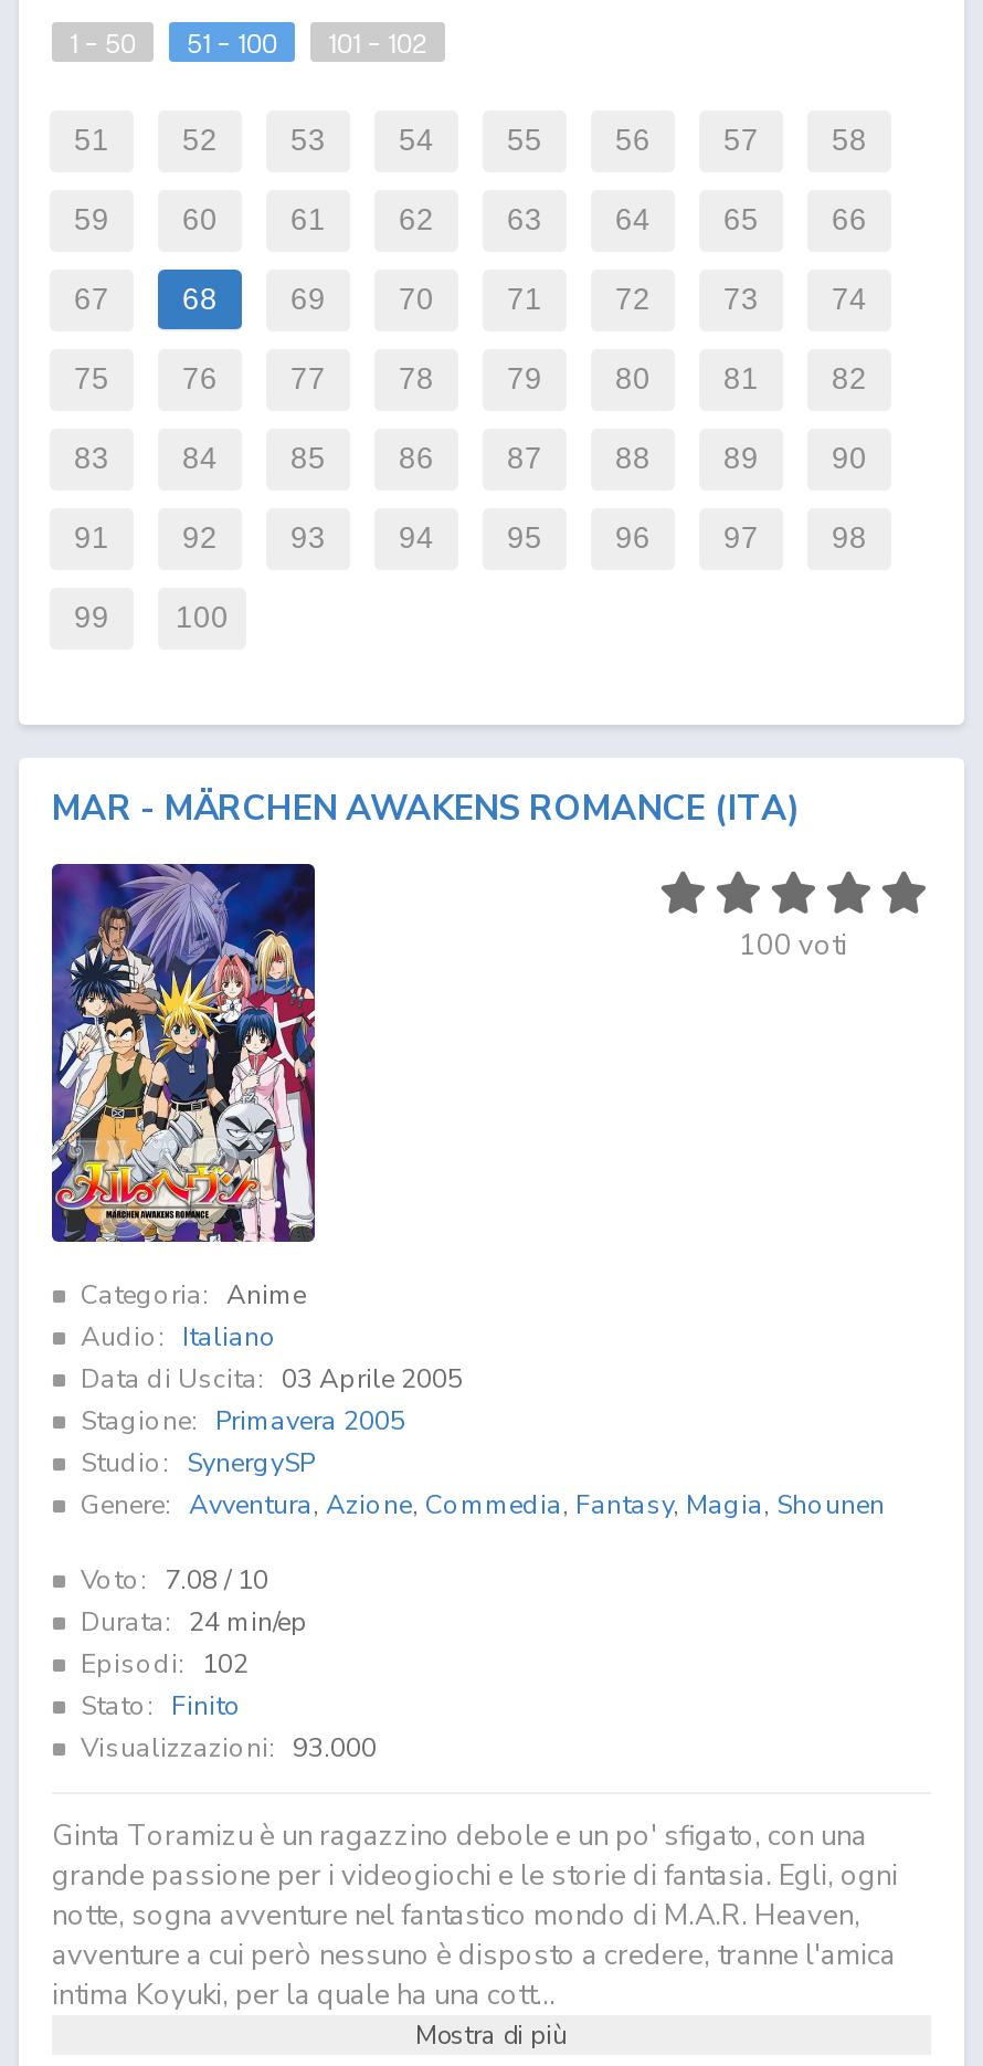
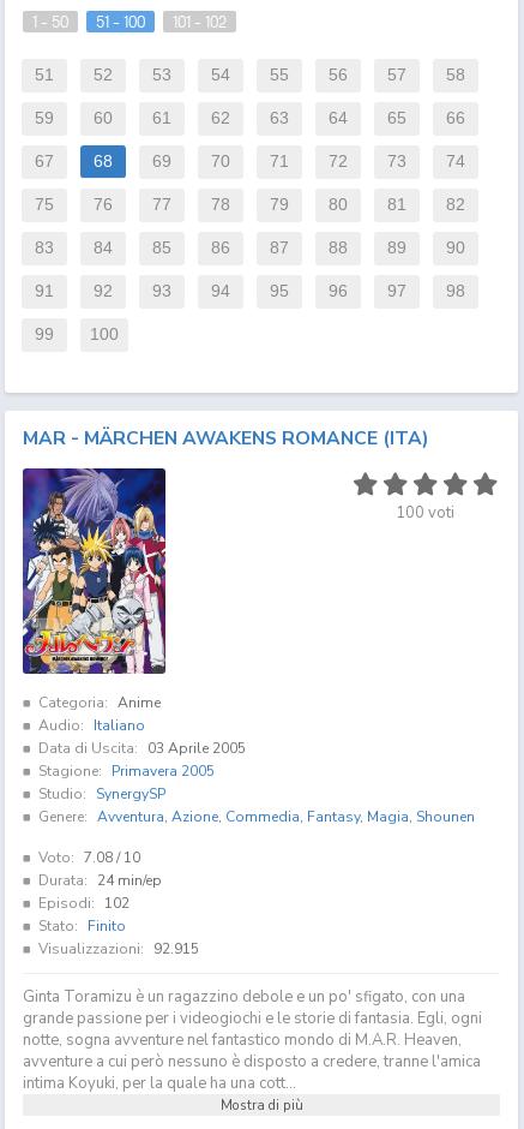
[81,1729,377,1764] Visualizzazioni: 93.000 -> [38,939,199,958] Visualizzazioni: 92.915

